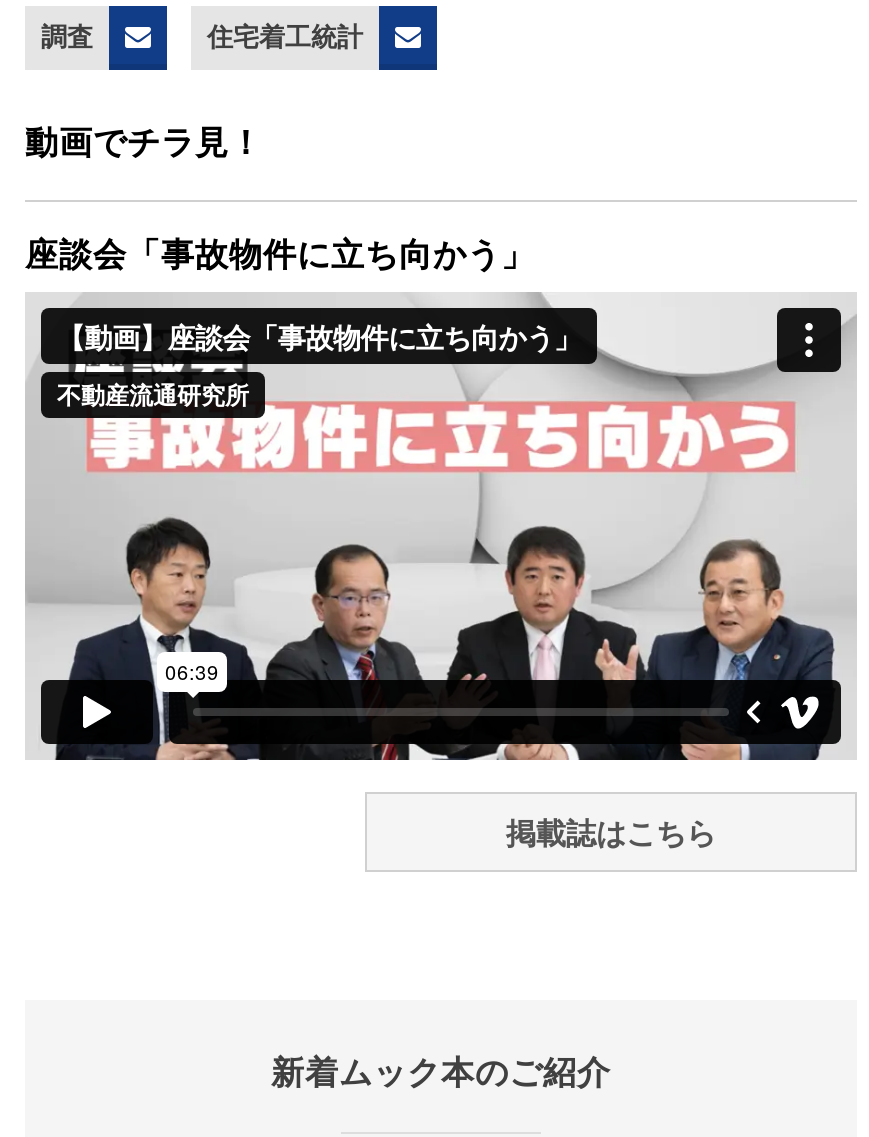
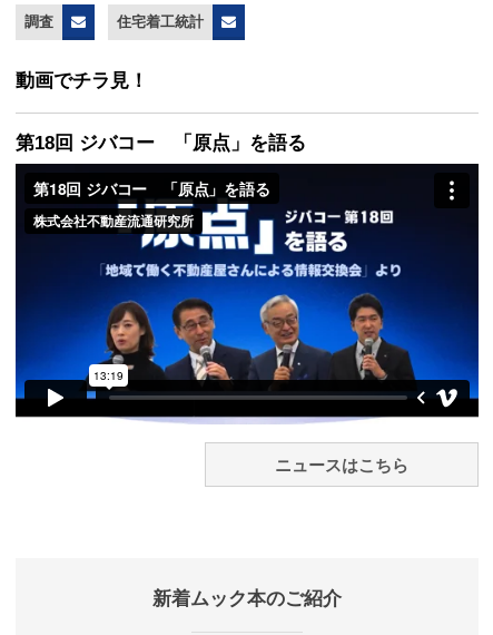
[25,235,535,273] 座談会「事故物件に立ち向かう」 -> [16,132,306,153] 第18回 ジバコー 「原点」を語る
[25,292,857,849] [image] | 掲載誌はこちら -> [14,163,480,474] [image] | ニュースはこちら

